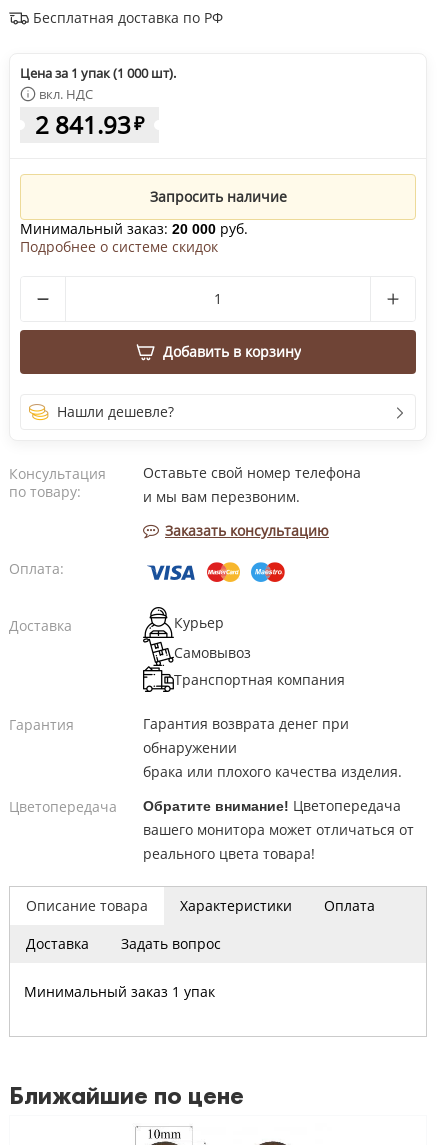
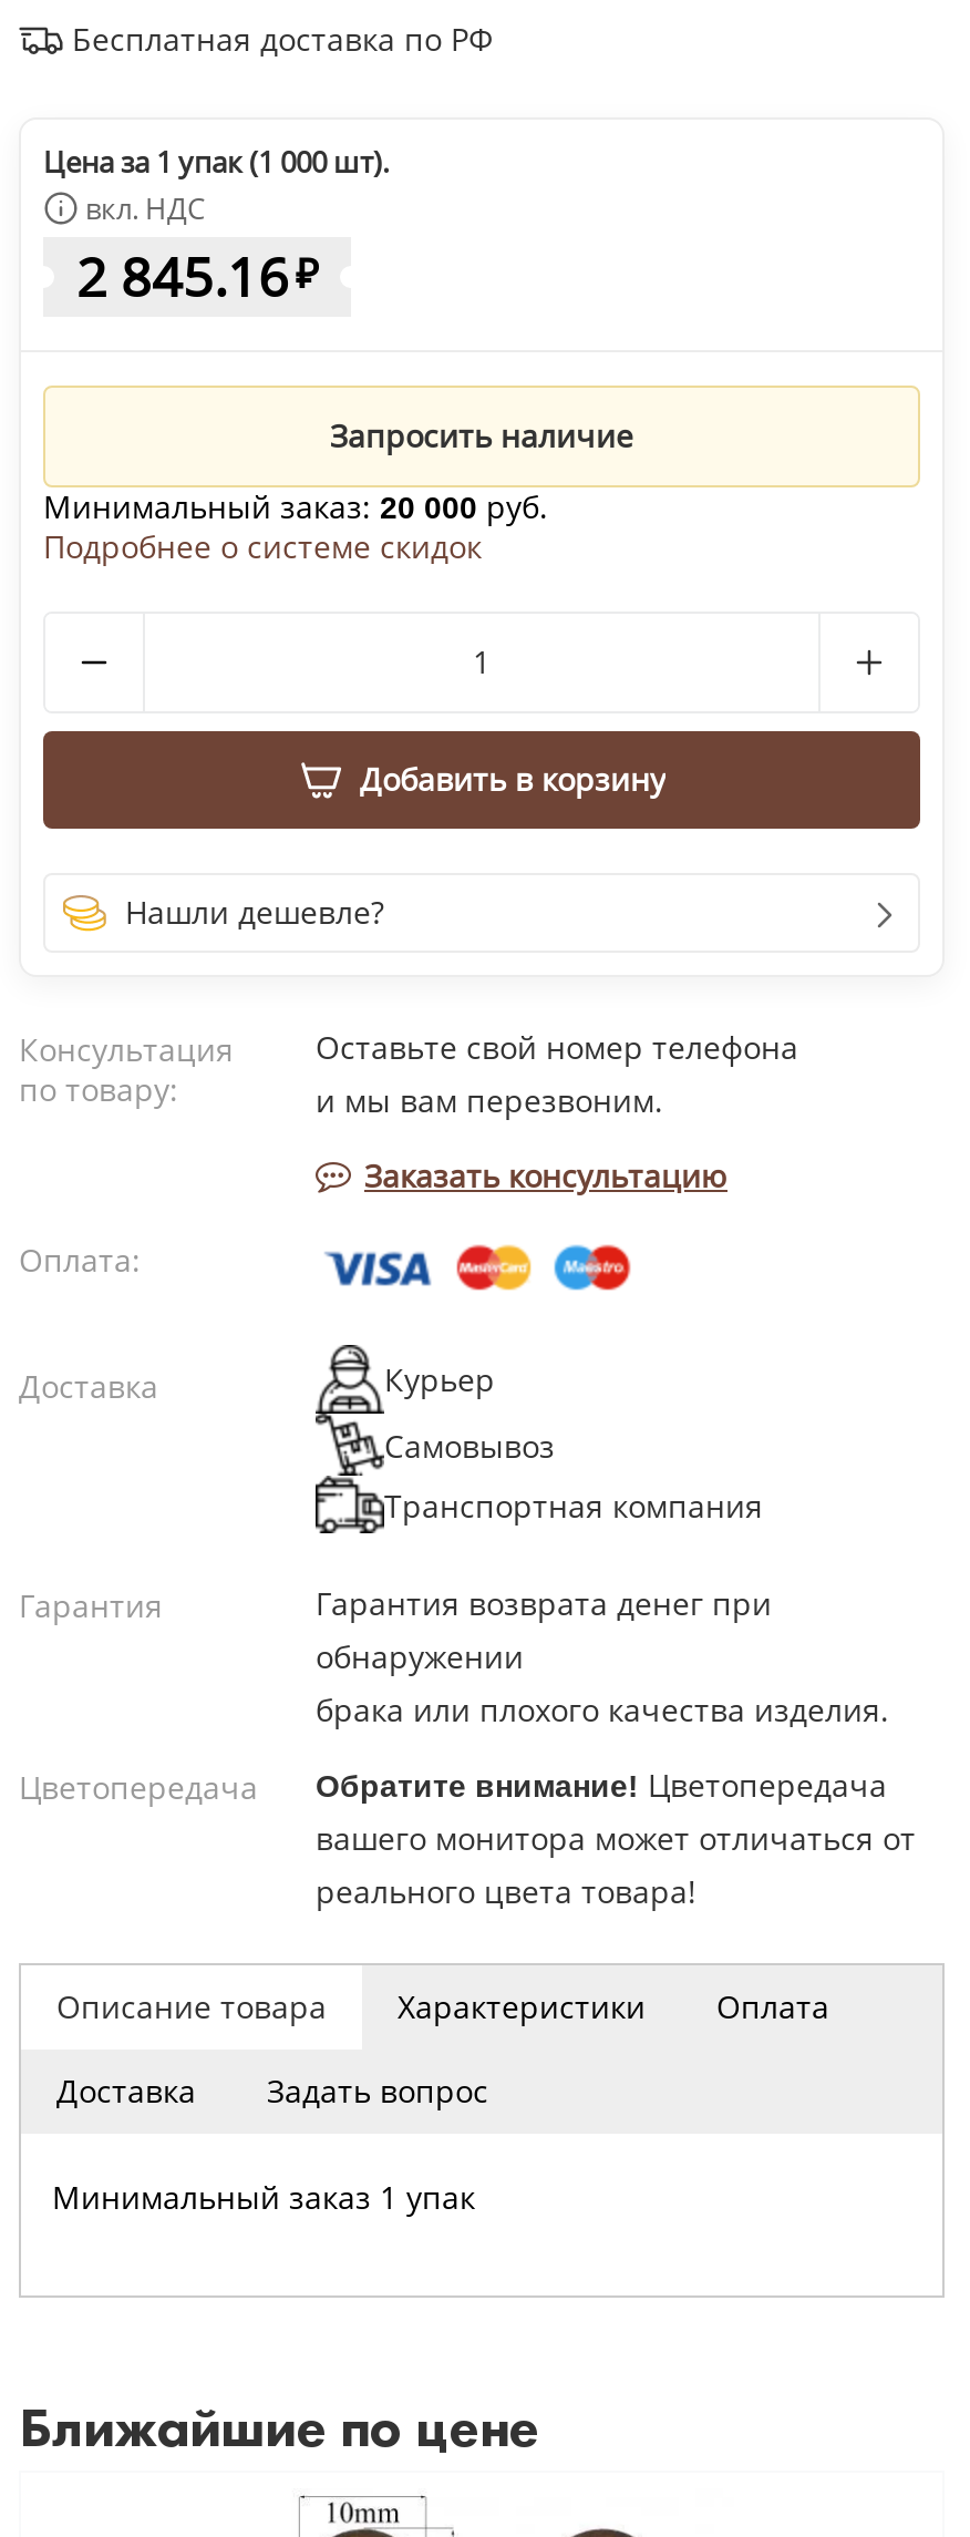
[35,108,144,141] 2 841.93 ₽ -> [76,239,318,312] 2 845.16 ₽

